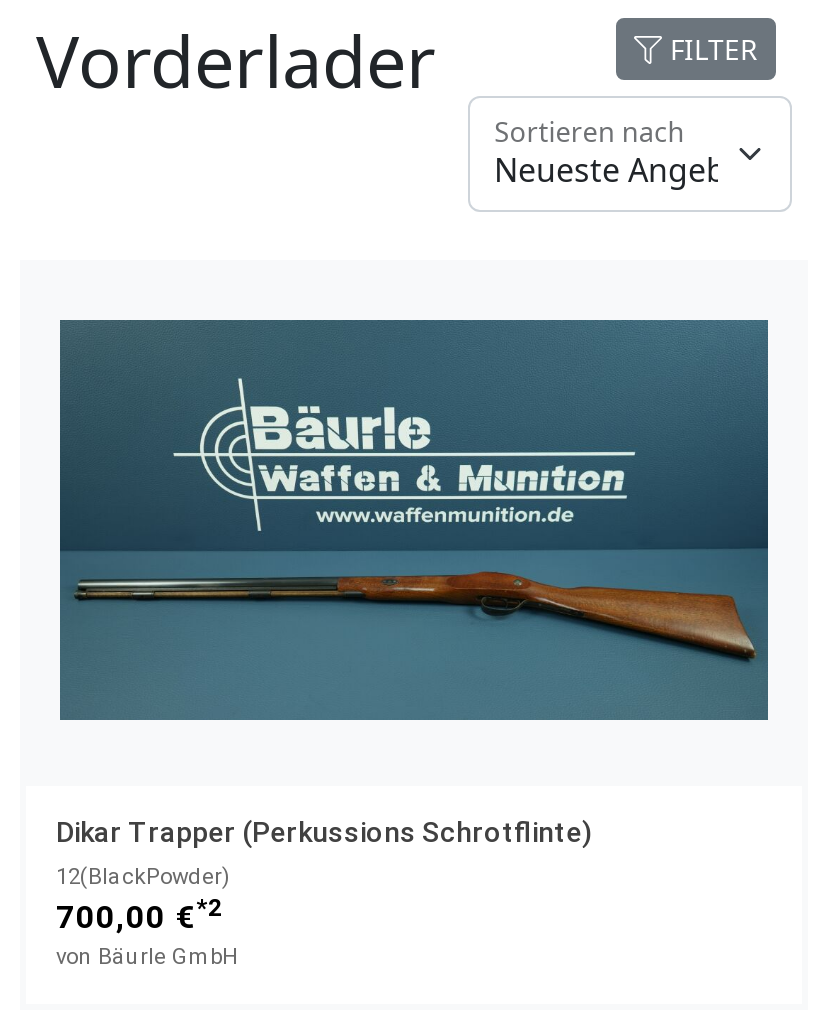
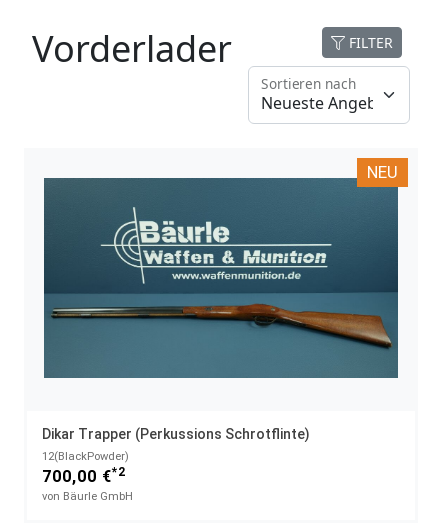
none -> [367,162,398,182] NEU

